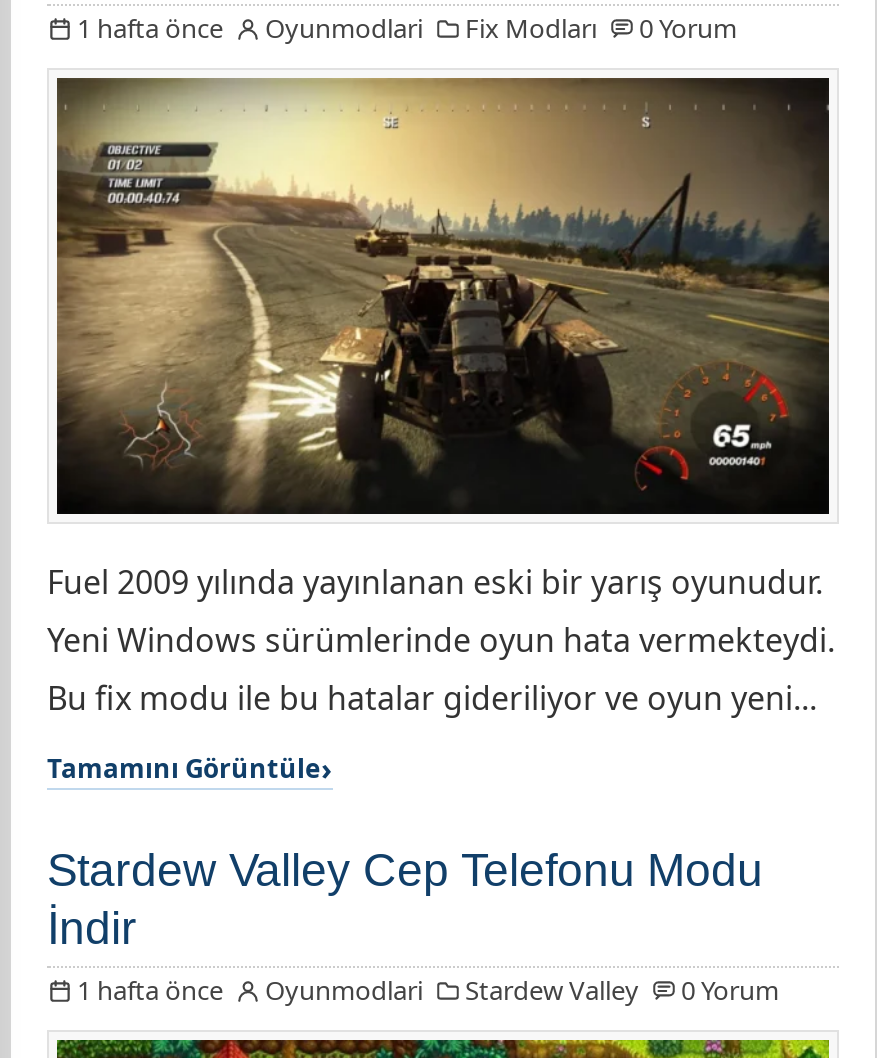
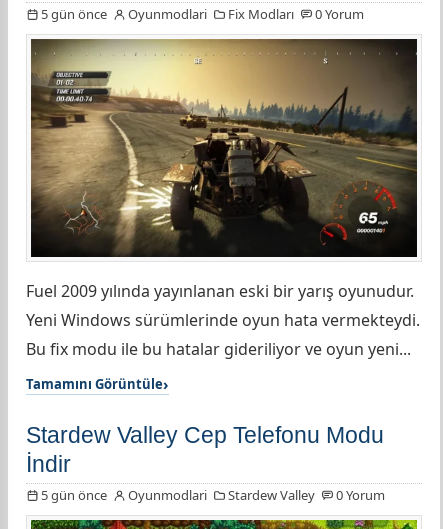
[77,9,737,45] 1 hafta önce Oyunmodlari Fix Modları 0 Yorum -> [41,4,364,22] 5 gün önce Oyunmodlari Fix Modları 0 Yorum
[77,971,779,1007] 1 hafta önce Oyunmodlari Stardew Valley 0 Yorum -> [41,485,385,503] 5 gün önce Oyunmodlari Stardew Valley 0 Yorum

